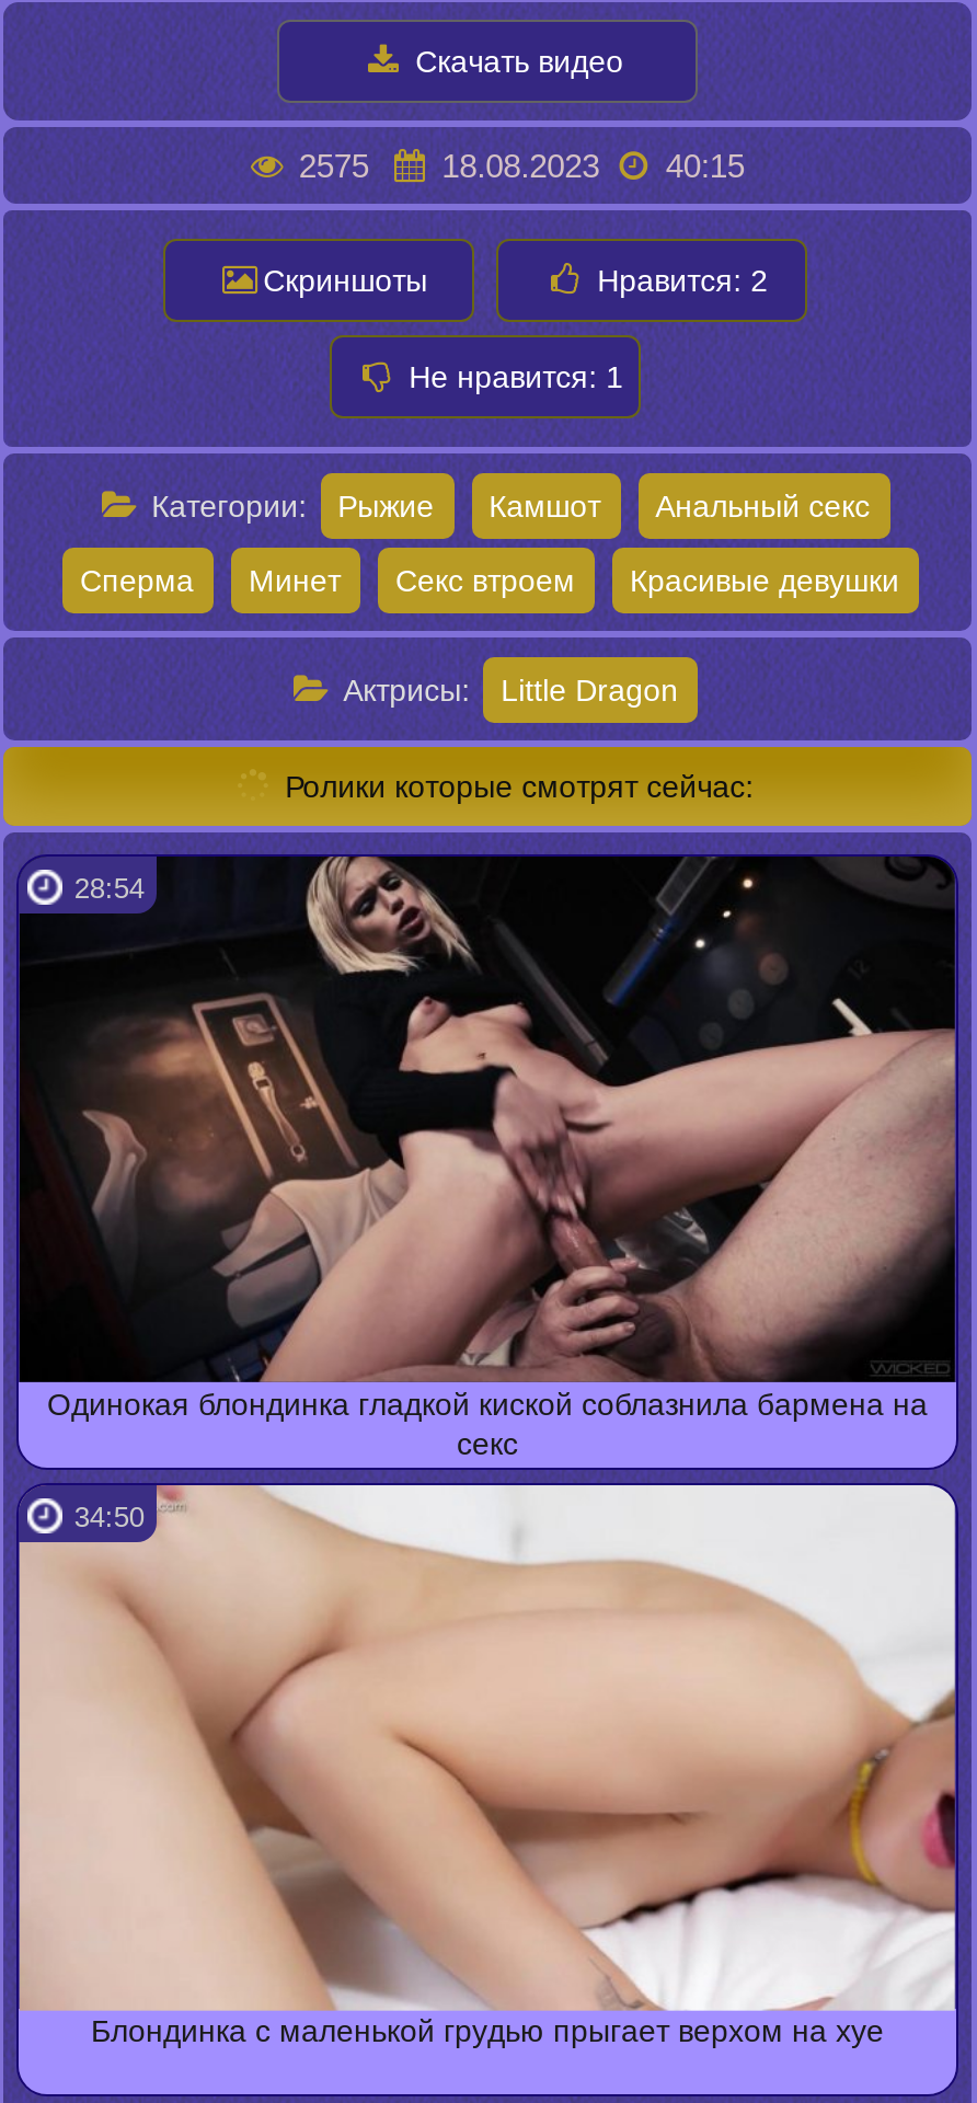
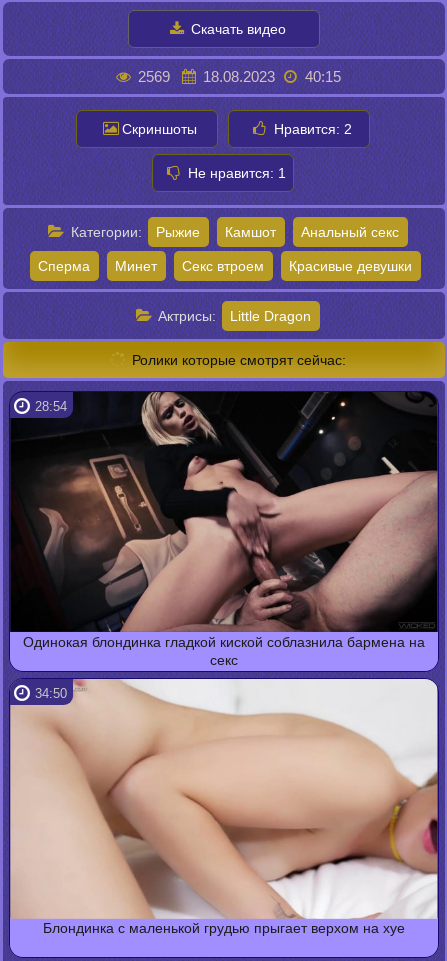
[290,147,745,185] 2575 18.08.2023 40:15 -> [134,68,341,85] 2569 18.08.2023 40:15

